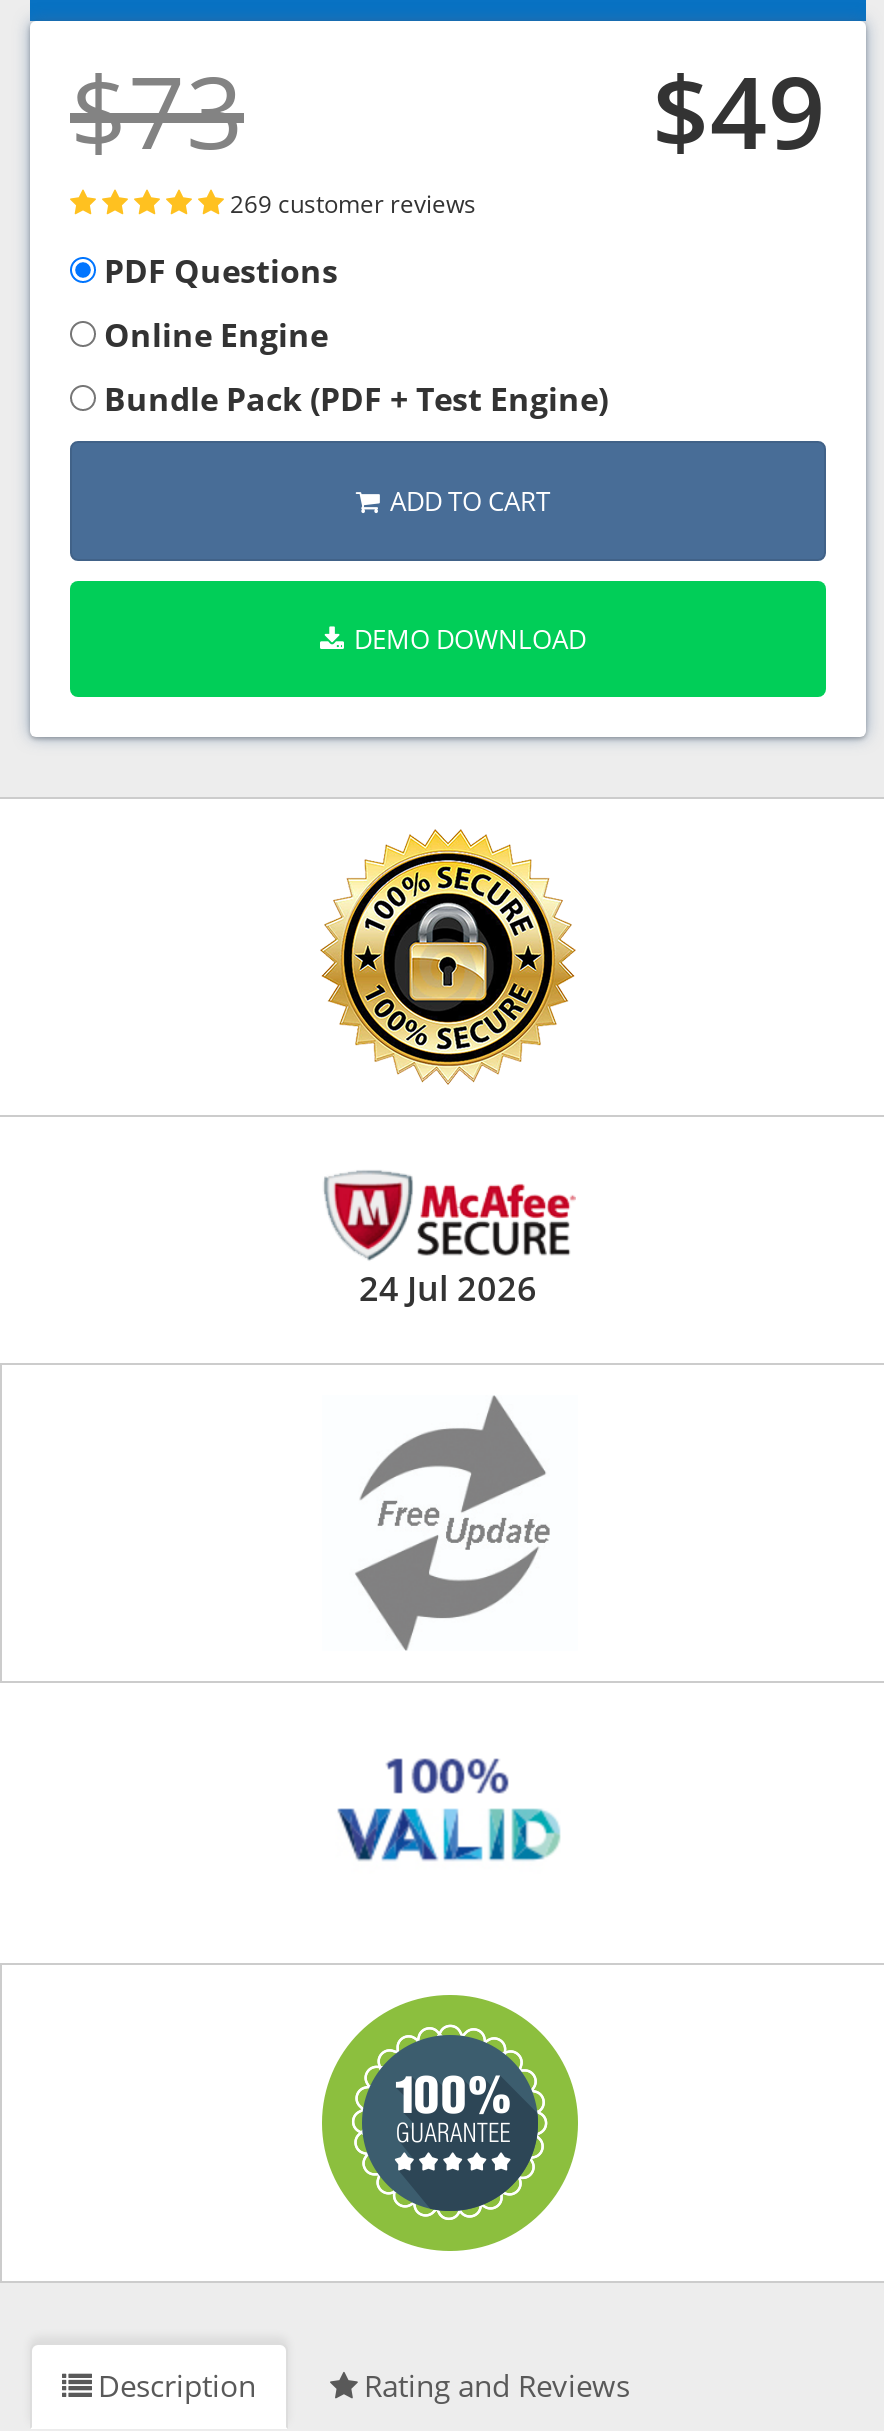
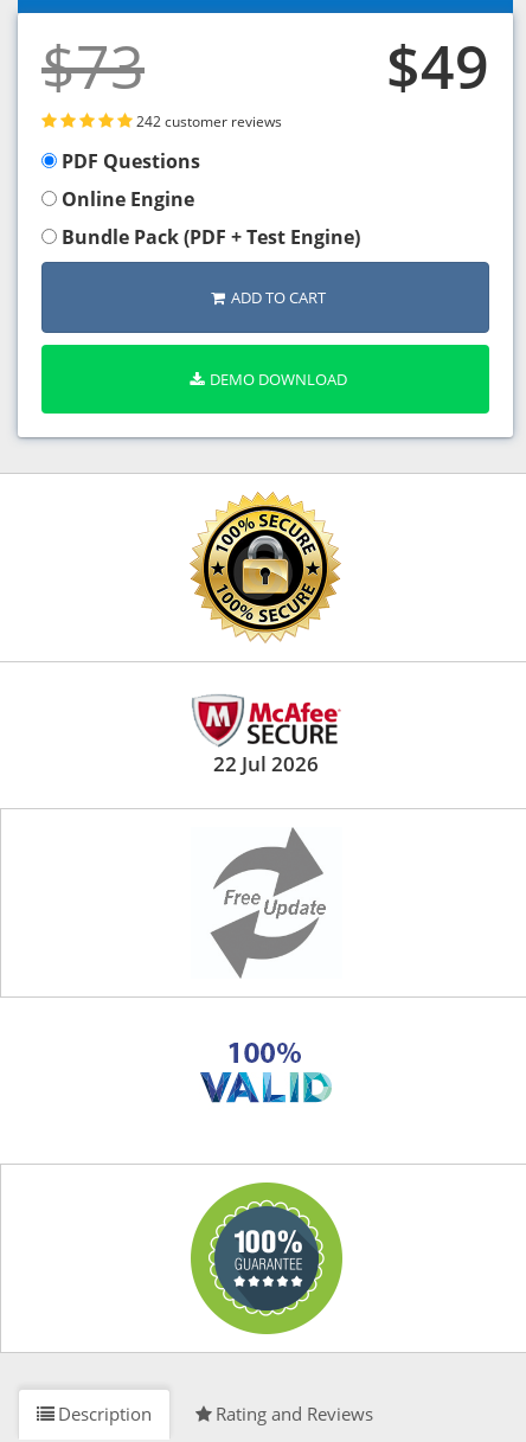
[230,187,476,219] 269 customer reviews -> [136,111,282,130] 242 customer reviews
[359,1266,537,1312] 24 Jul 2026 -> [213,751,318,778] 22 Jul 2026

